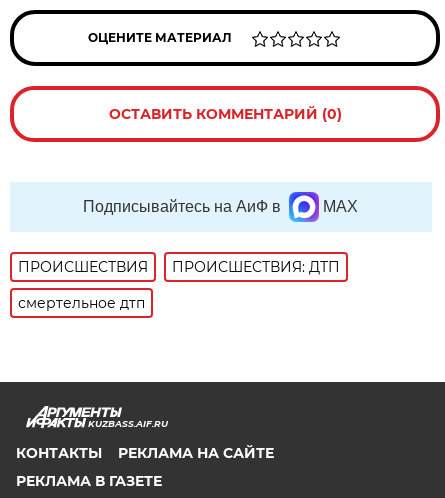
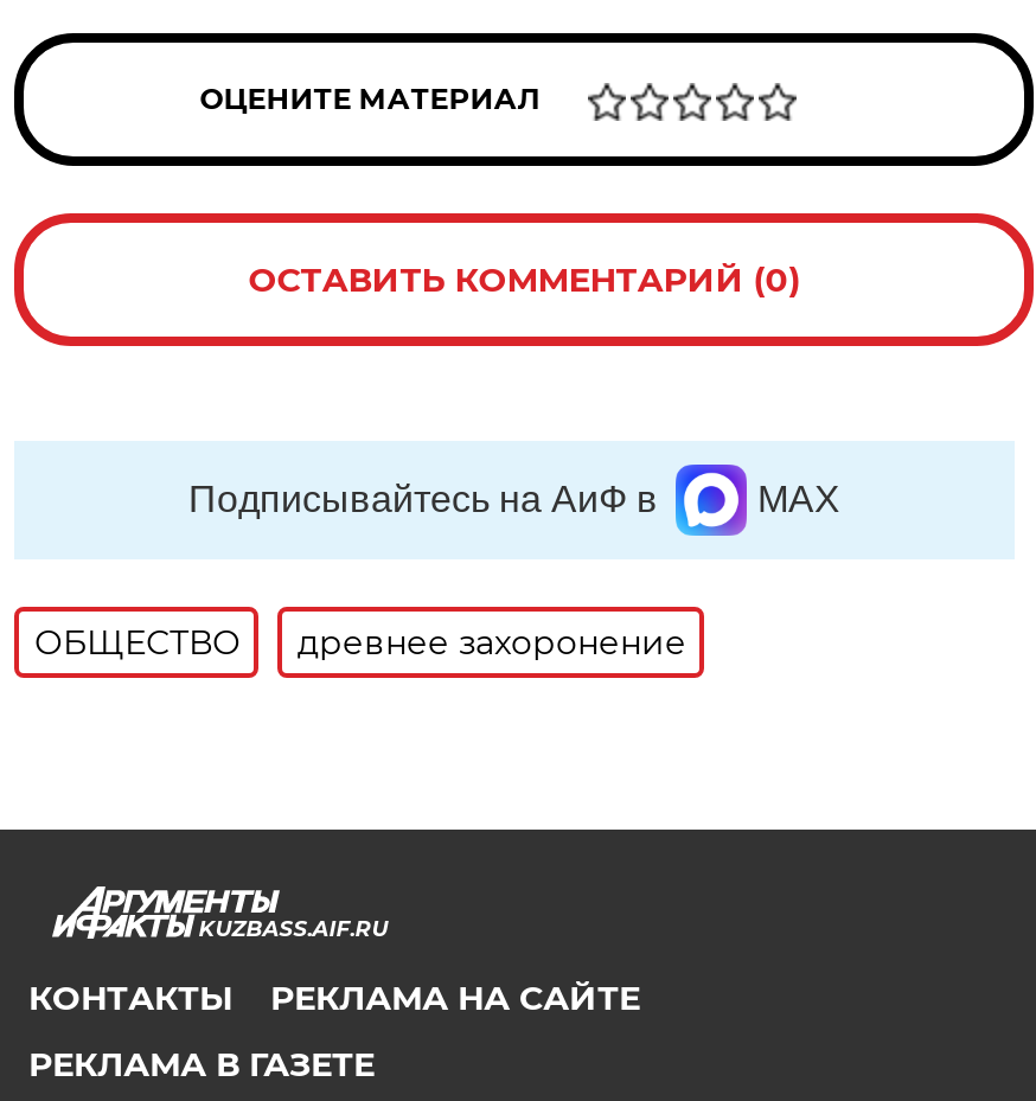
[18,258,340,312] ПРОИСШЕСТВИЯ | ПРОИСШЕСТВИЯ: ДТП | смертельное дтп -> [34,621,686,663] ОБЩЕСТВО | древнее захоронение

